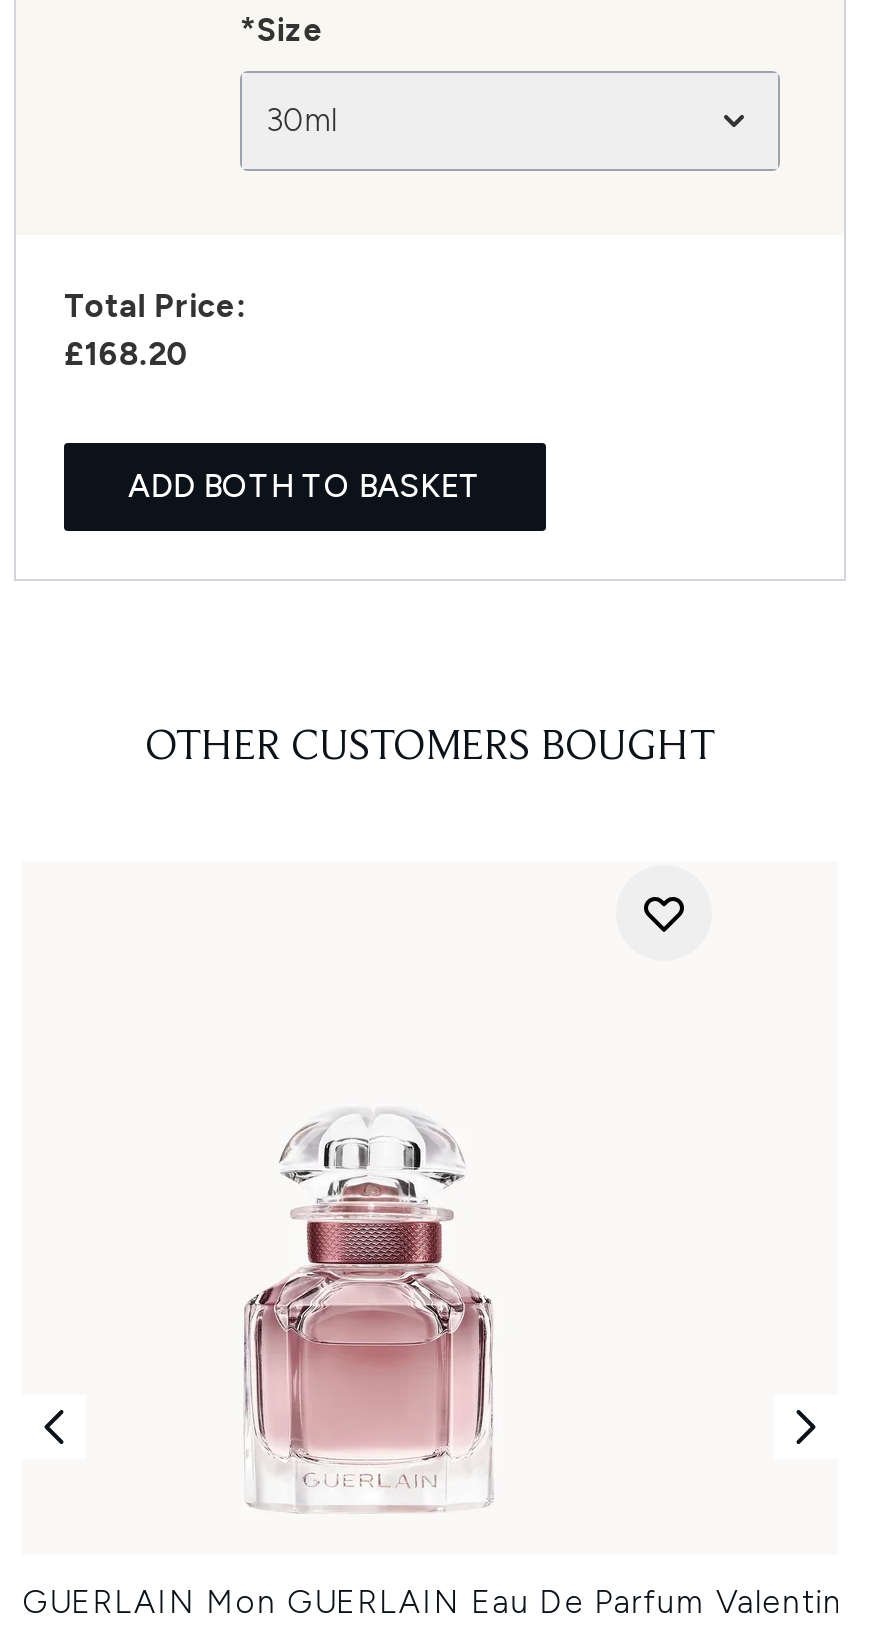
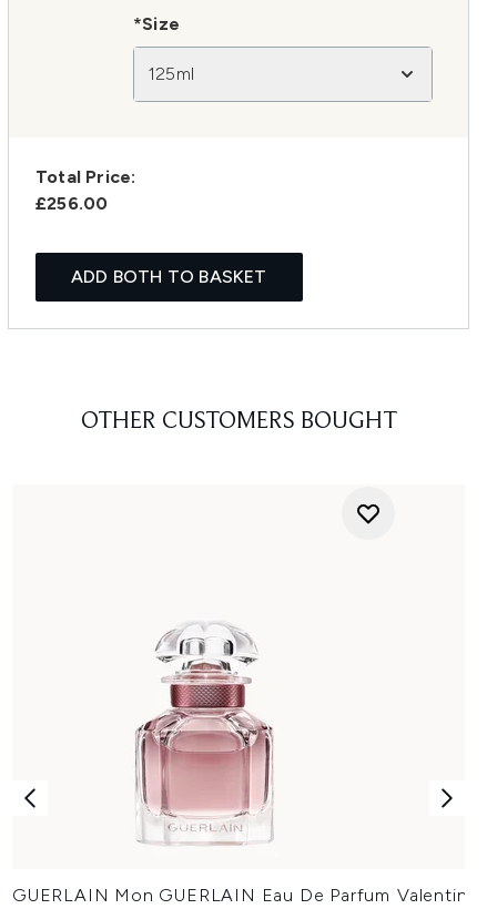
[266,101,338,139] 30ml -> [148,63,194,84] 125ml
[64,335,189,373] £168.20 -> [35,193,108,214] £256.00

